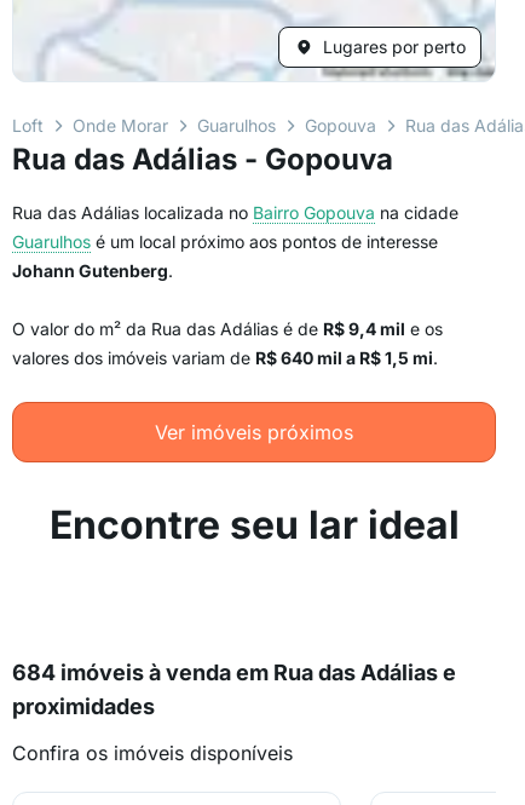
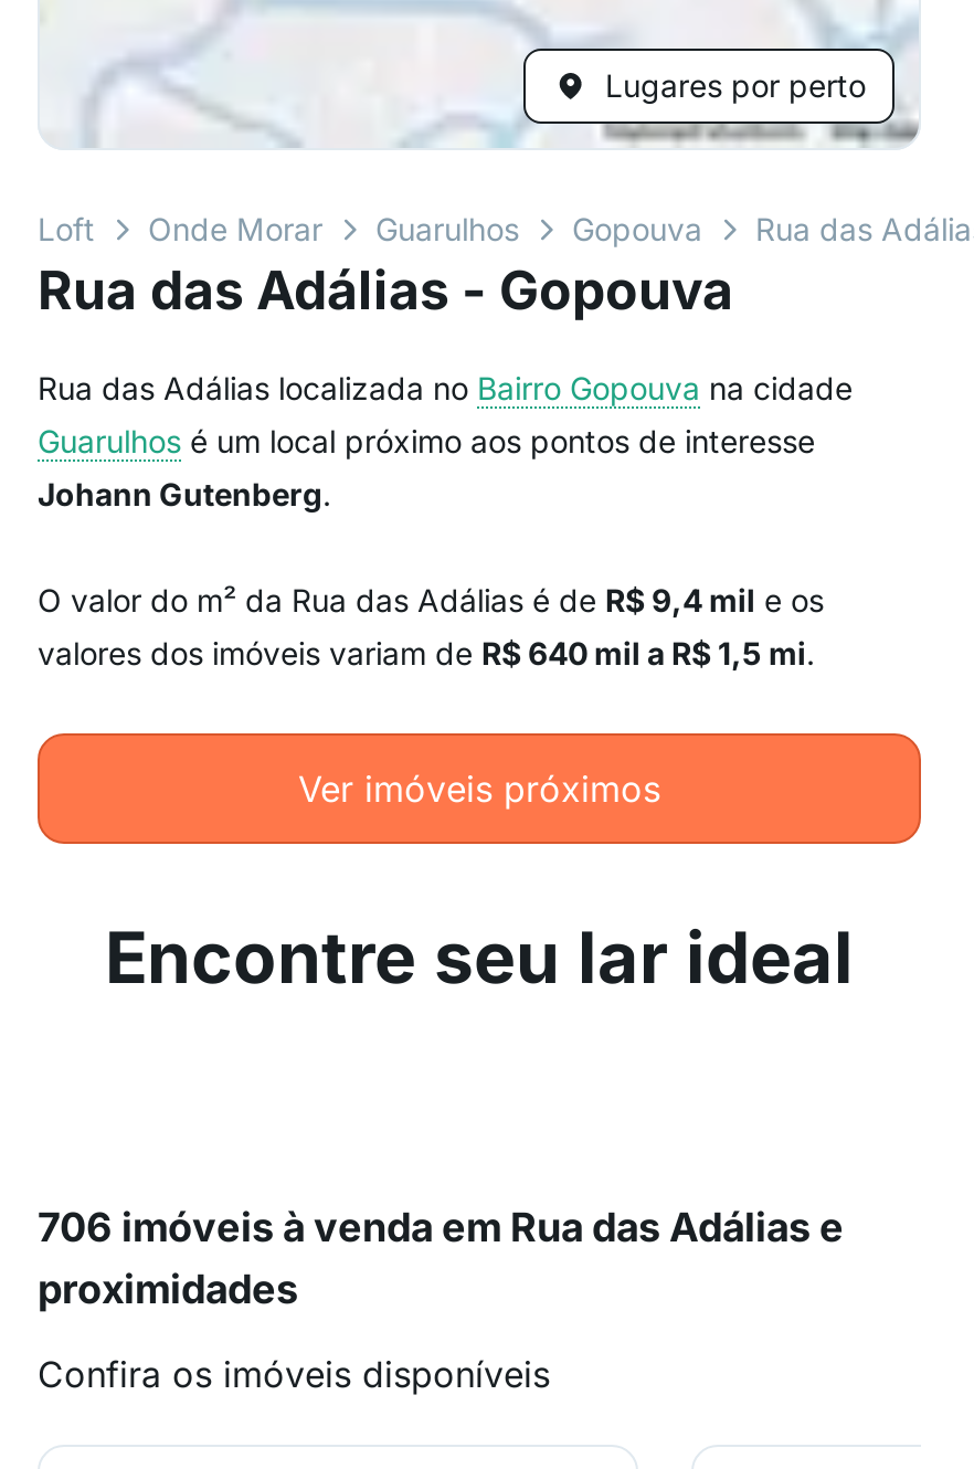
[12,660,456,685] 684 imóveis à venda em Rua das Adálias e -> [38,1204,844,1250] 706 imóveis à venda em Rua das Adálias e

